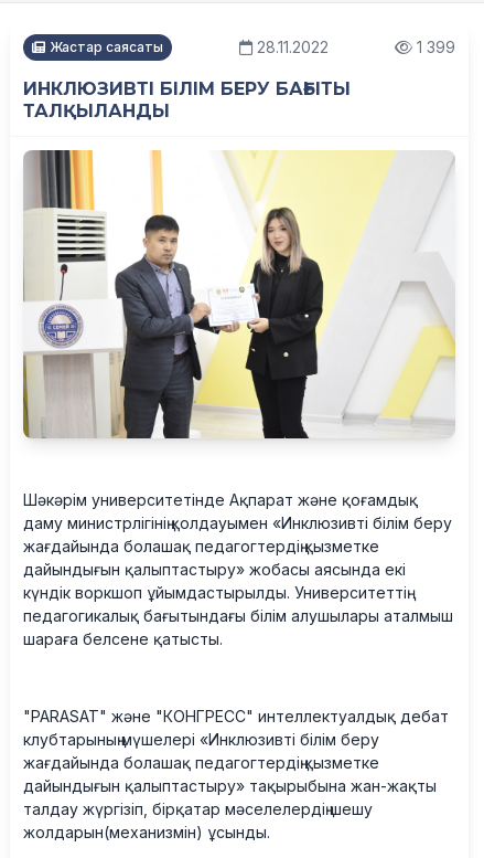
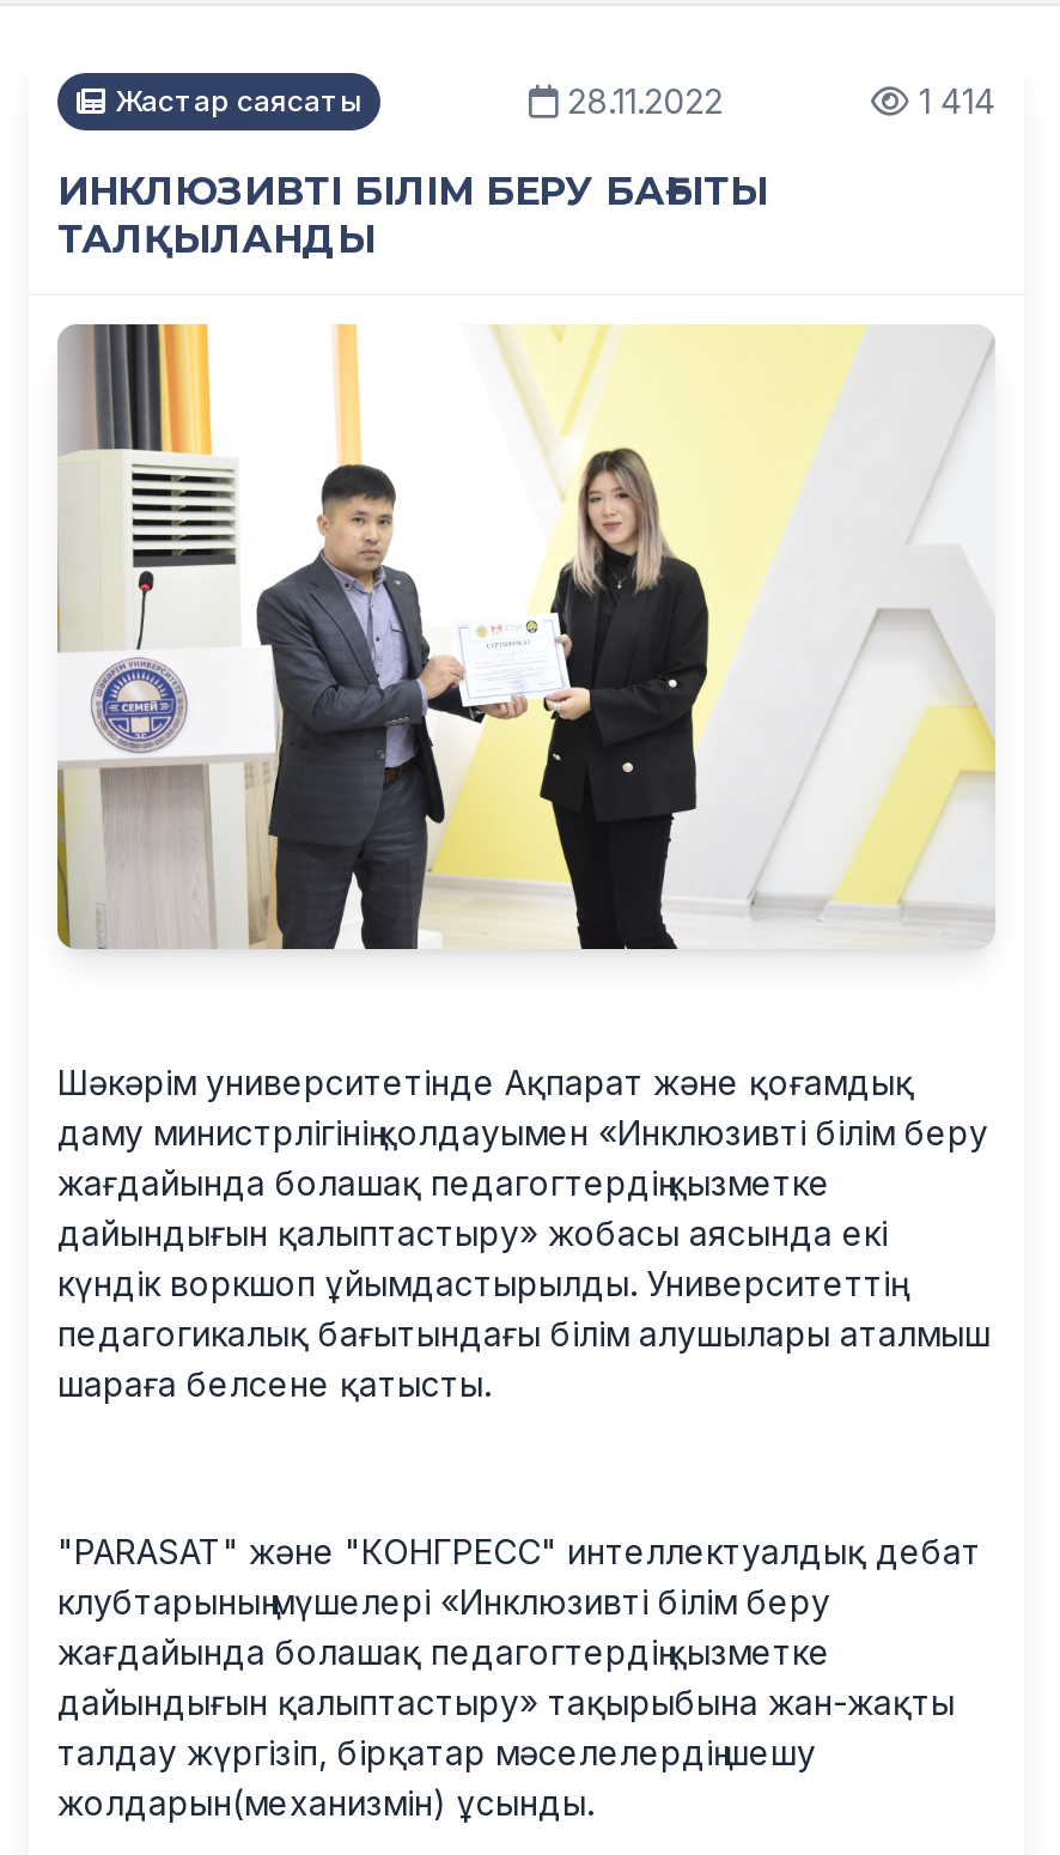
[417,37,455,56] 1 399 -> [919,80,995,120] 1 414

